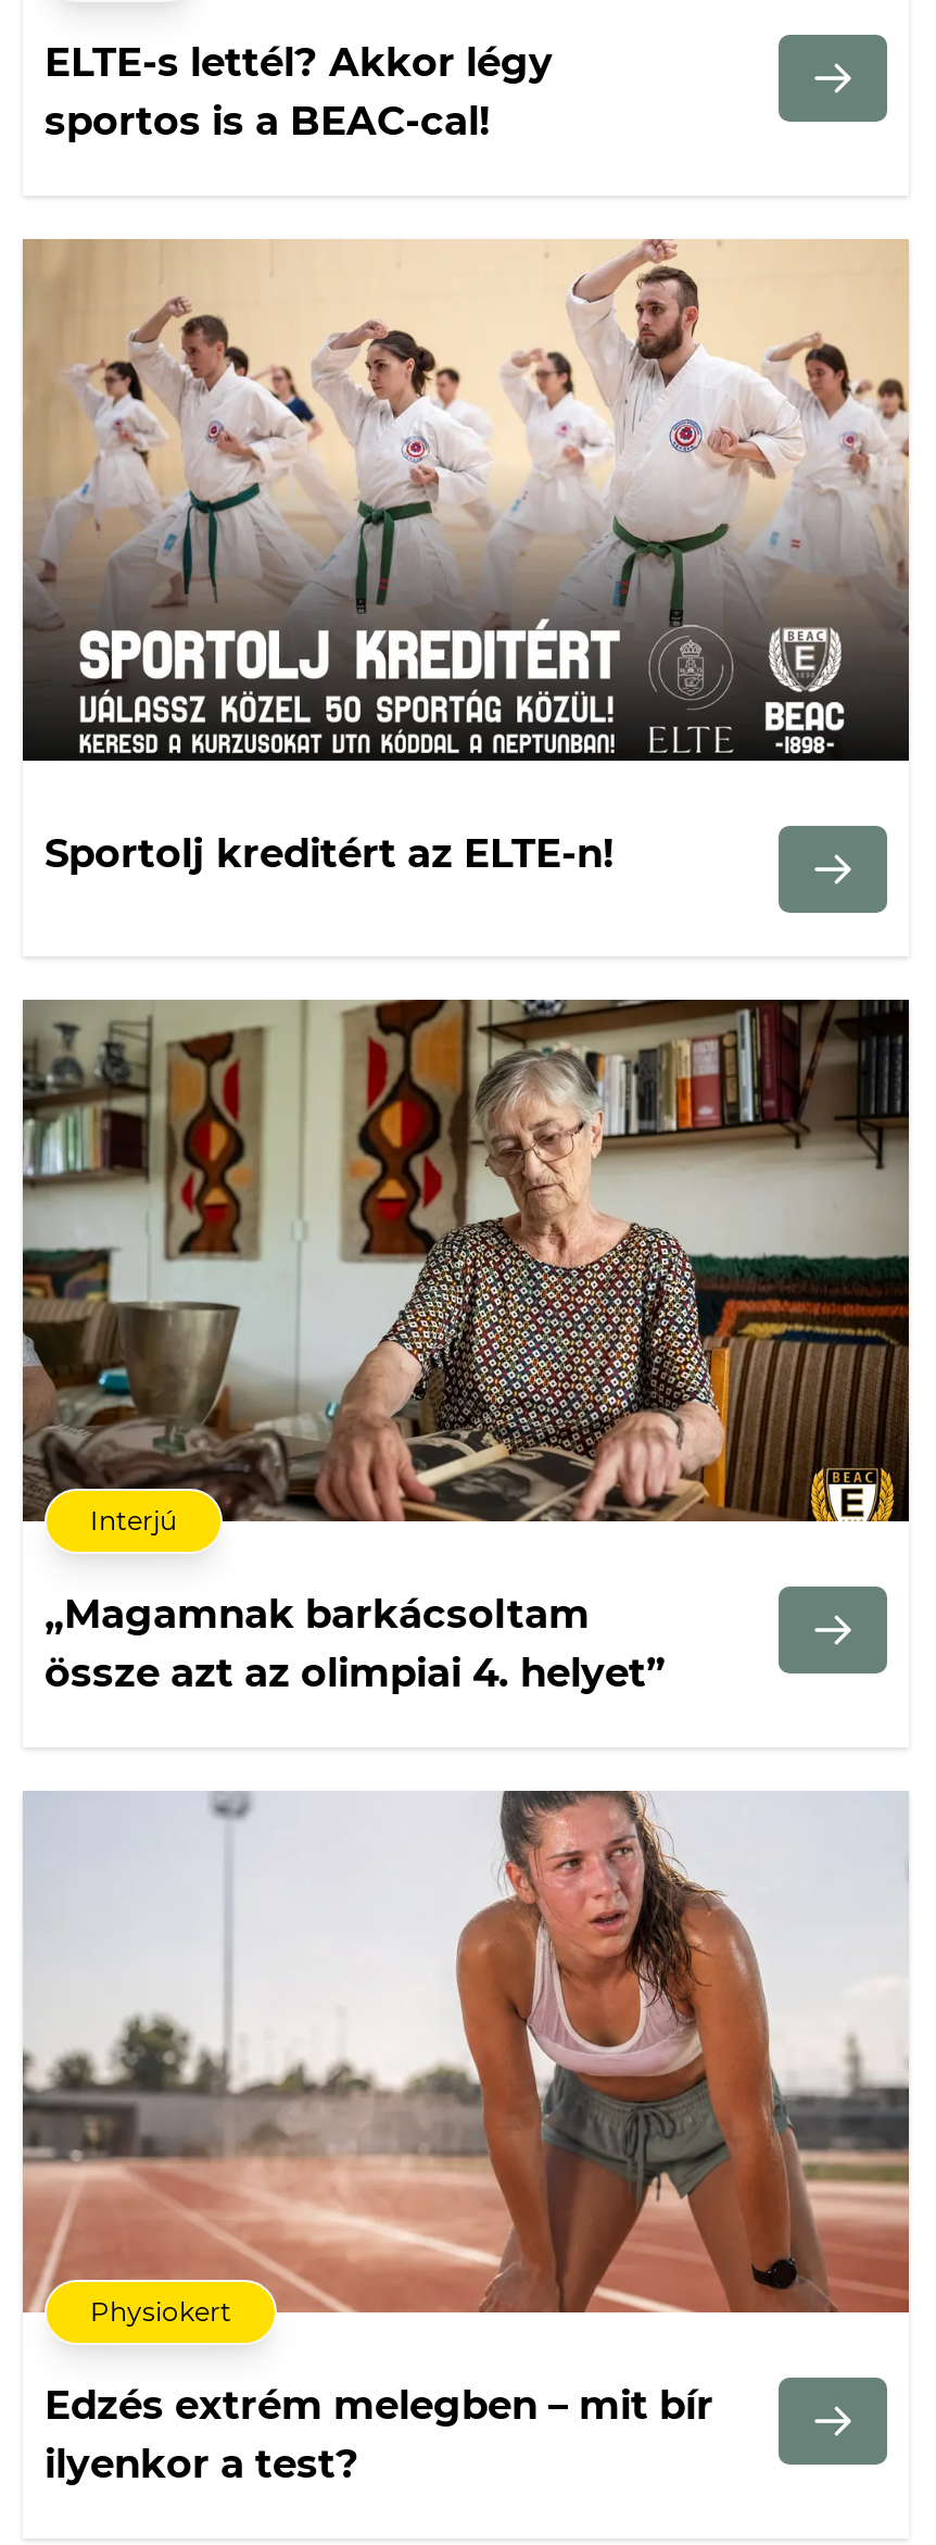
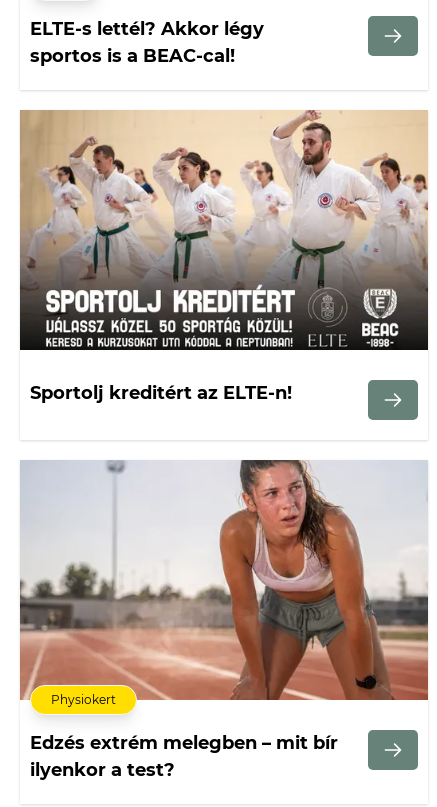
[21,998,911,1697] [image] | Interjú | „Magamnak barkácsoltam | össze azt az olimpiai 4. helyet” -> none

